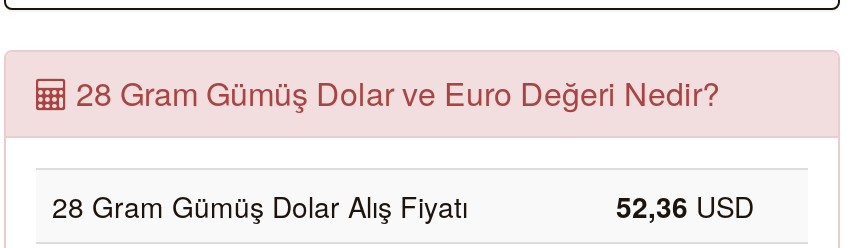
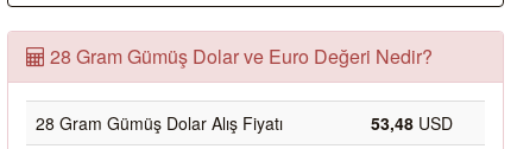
[616,186,754,226] 52,36 USD -> [371,111,453,135] 53,48 USD

